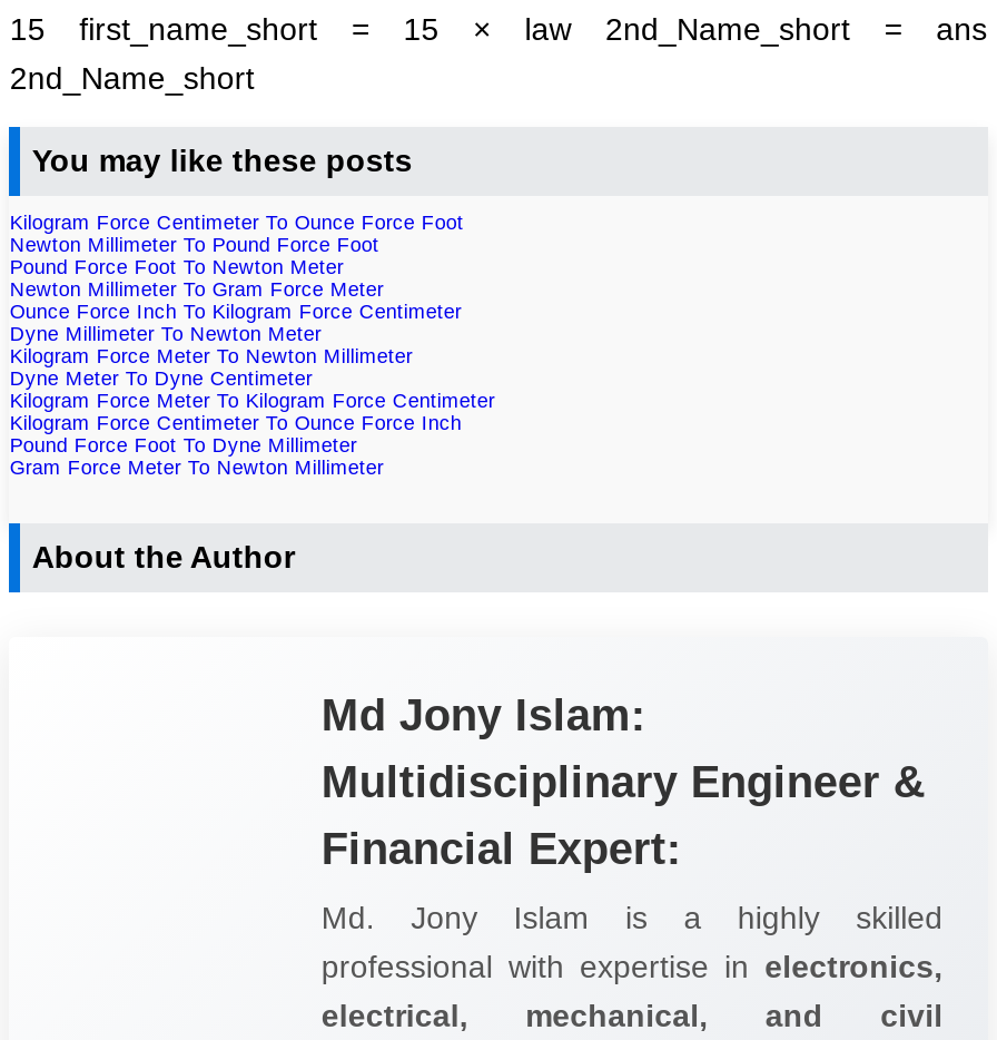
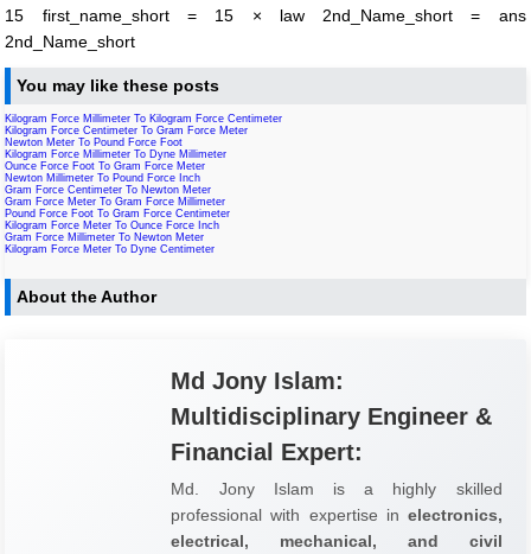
[10,211,495,478] Kilogram Force Centimeter To Ounce Force Foot | Newton Millimeter To Pound Force Foot | Pound Force Foot To Newton Meter | Newton Millimeter To Gram Force Meter | Ounce Force Inch To Kilogram Force Centimeter | Dyne Millimeter To Newton Meter | Kilogram Force Meter To Newton Millimeter | Dyne Meter To Dyne Centimeter | Kilogram Force Meter To Kilogram Force Centimeter | Kilogram Force Centimeter To Ounce Force Inch | Pound Force Foot To Dyne Millimeter | Gram Force Meter To Newton Millimeter -> [5,112,283,255] Kilogram Force Millimeter To Kilogram Force Centimeter | Kilogram Force Centimeter To Gram Force Meter | Newton Meter To Pound Force Foot | Kilogram Force Millimeter To Dyne Millimeter | Ounce Force Foot To Gram Force Meter | Newton Millimeter To Pound Force Inch | Gram Force Centimeter To Newton Meter | Gram Force Meter To Gram Force Millimeter | Pound Force Foot To Gram Force Centimeter | Kilogram Force Meter To Ounce Force Inch | Gram Force Millimeter To Newton Meter | Kilogram Force Meter To Dyne Centimeter

